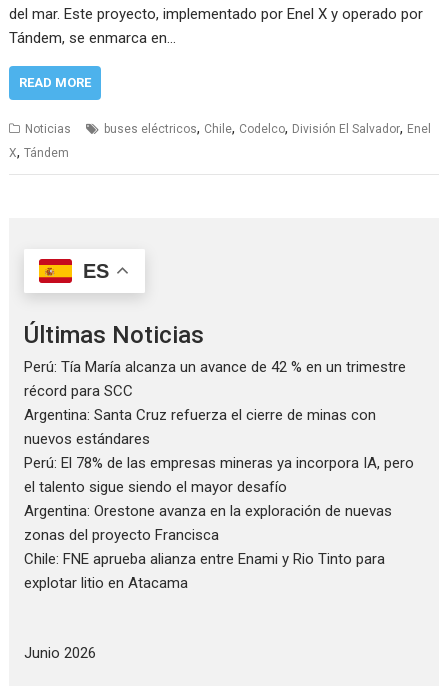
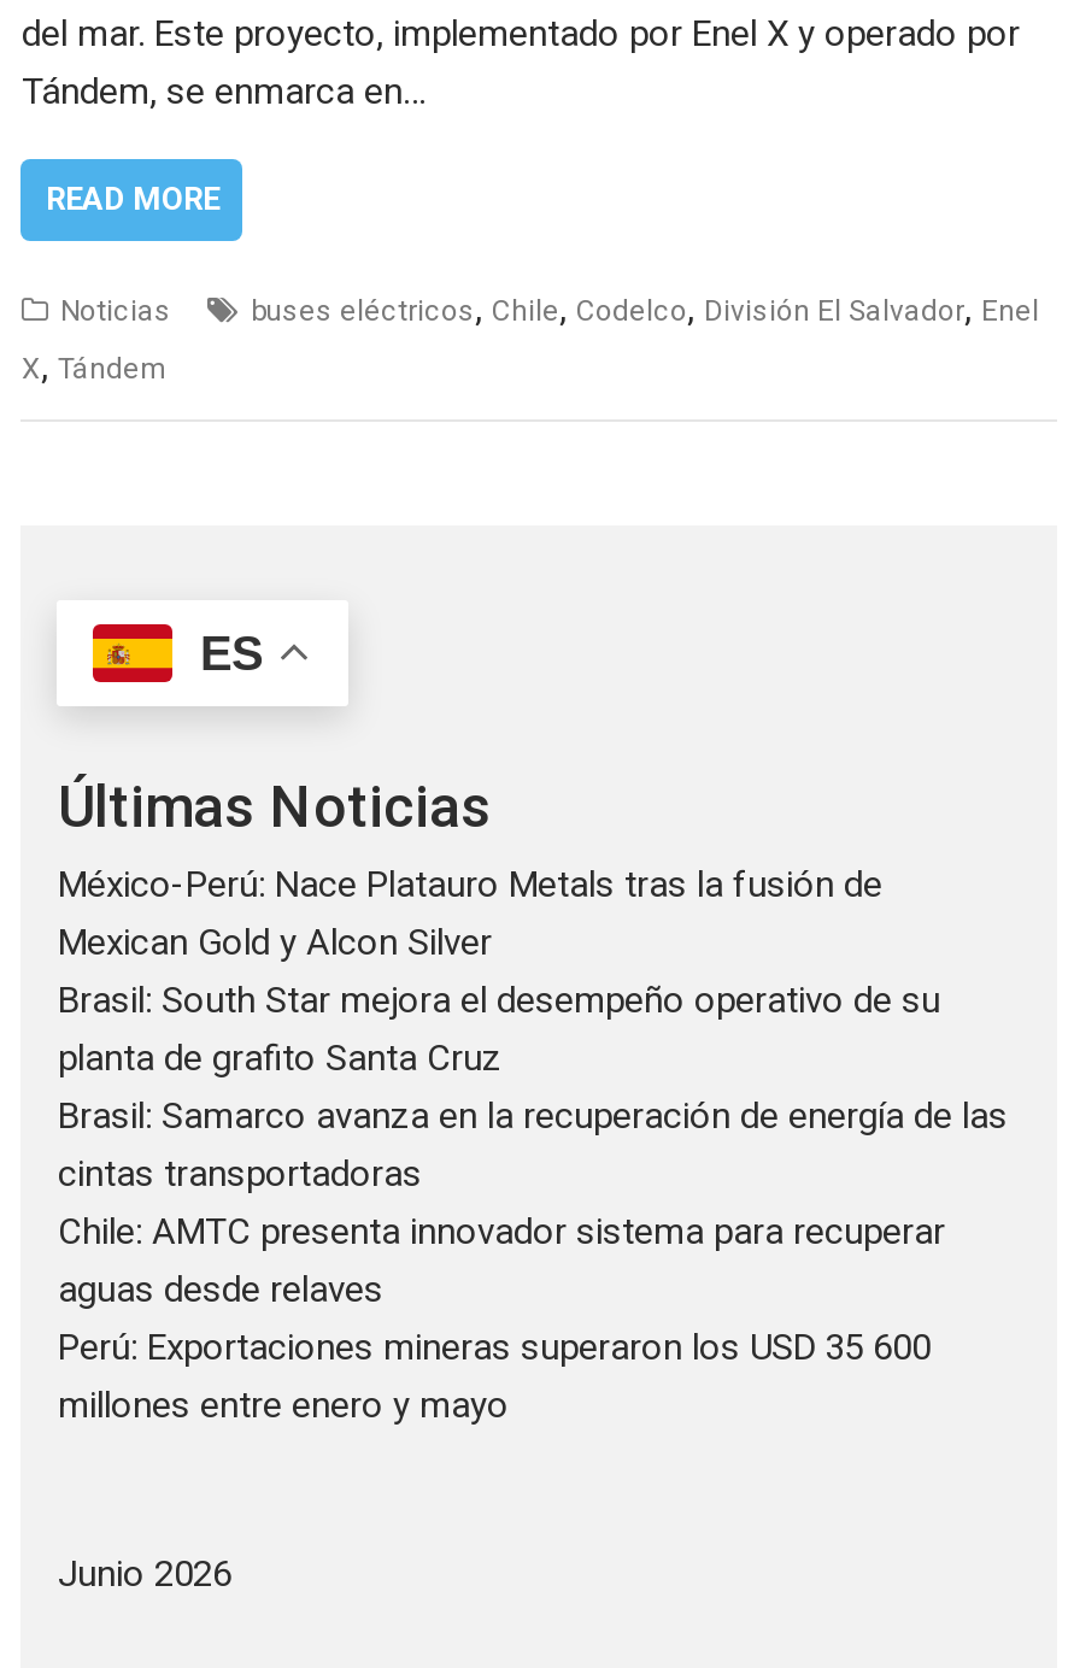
[24,358,414,592] Perú: Tía María alcanza un avance de 42 % en un trimestre | récord para SCC | Argentina: Santa Cruz refuerza el cierre de minas con | nuevos estándares | Perú: El 78% de las empresas mineras ya incorpora IA, pero | el talento sigue siendo el mayor desafío | Argentina: Orestone avanza en la exploración de nuevas | zonas del proyecto Francisca | Chile: FNE aprueba alianza entre Enami y Rio Tinto para | explotar litio en Atacama -> [58,862,1008,1426] México-Perú: Nace Platauro Metals tras la fusión de | Mexican Gold y Alcon Silver | Brasil: South Star mejora el desempeño operativo de su | planta de grafito Santa Cruz | Brasil: Samarco avanza en la recuperación de energía de las | cintas transportadoras | Chile: AMTC presenta innovador sistema para recuperar | aguas desde relaves | Perú: Exportaciones mineras superaron los USD 35 600 | millones entre enero y mayo

